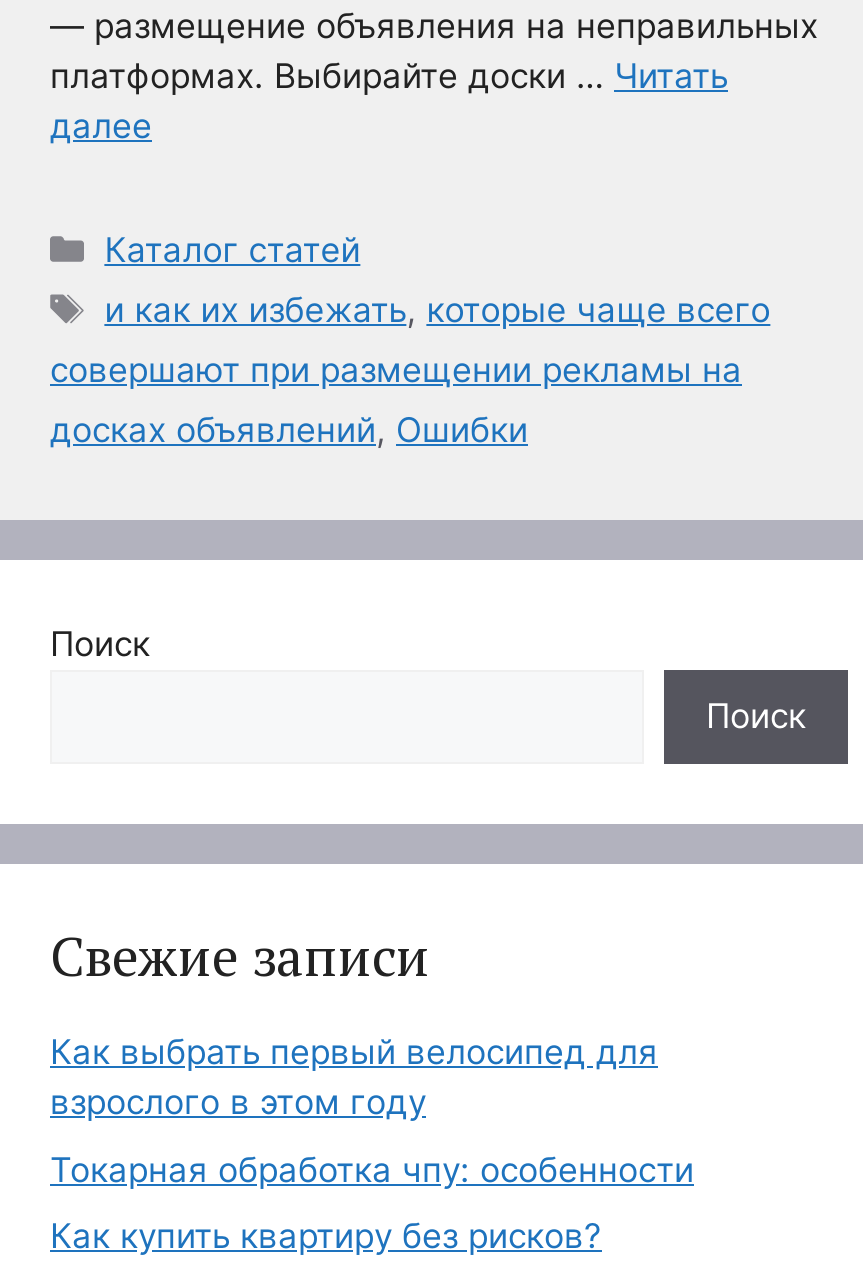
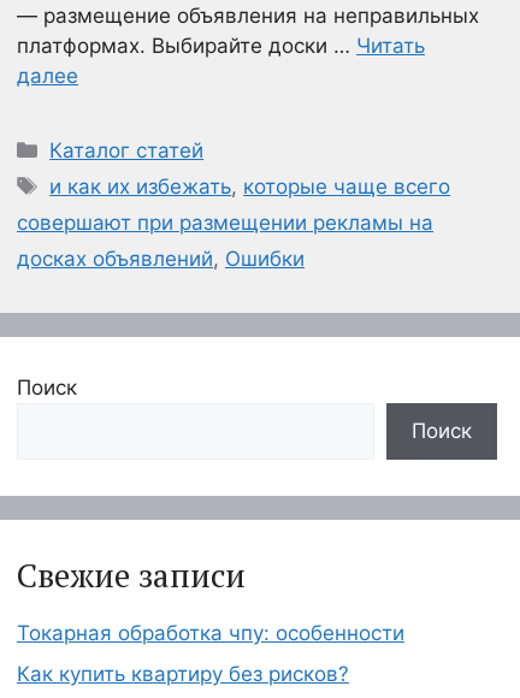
[50,1032,658,1122] Как выбрать первый велосипед для | взрослого в этом году -> none

